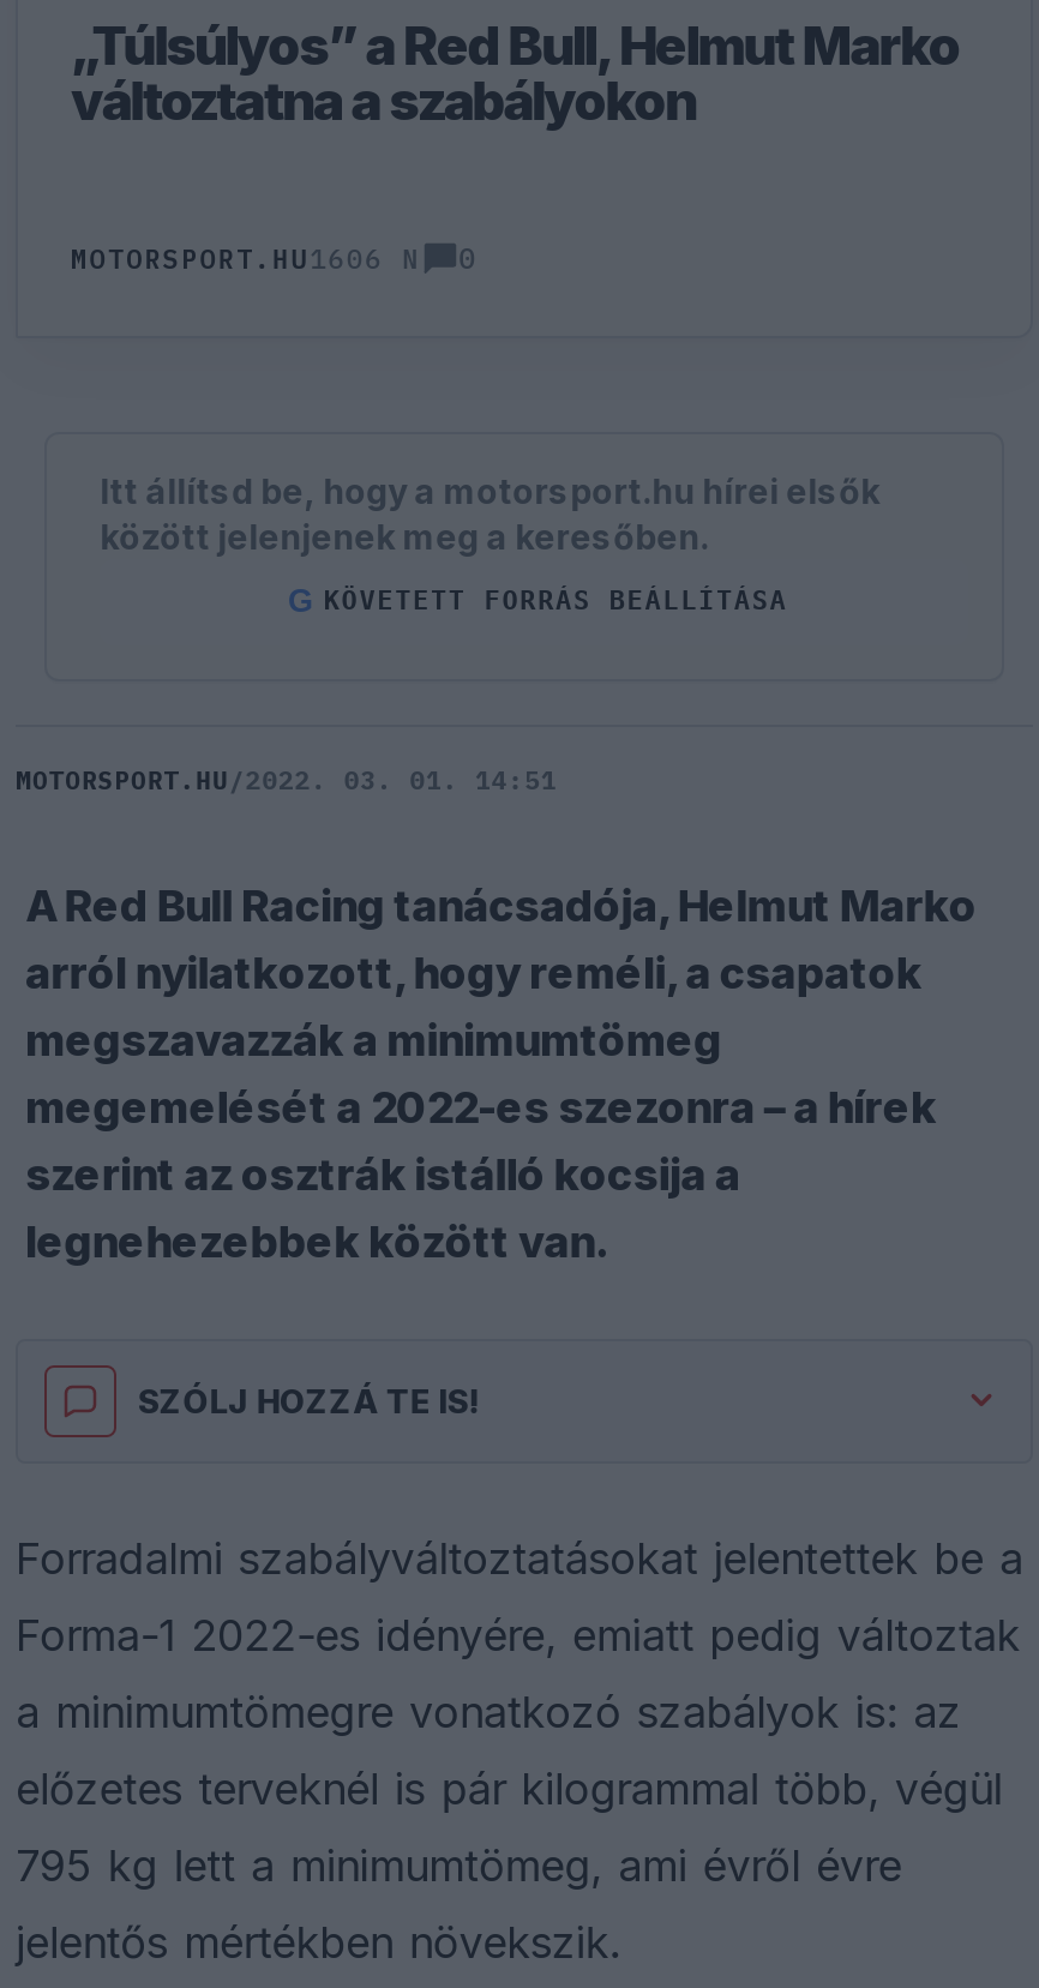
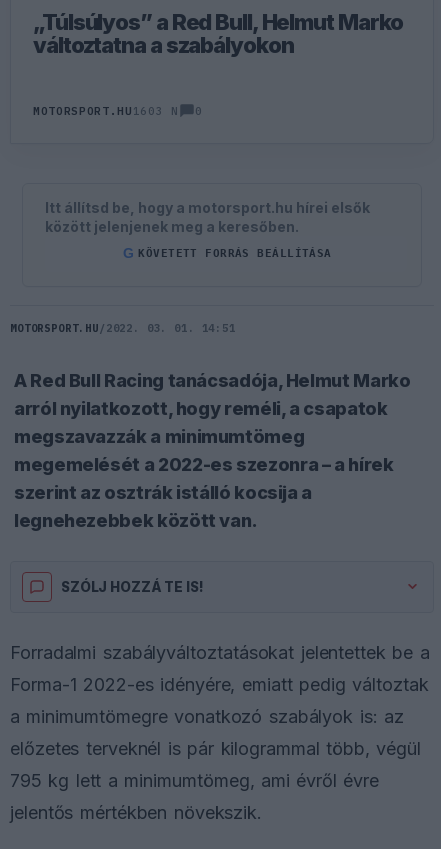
[71,242,420,276] MOTORSPORT.HU 1606 N -> [33,104,179,118] MOTORSPORT.HU 1603 N

